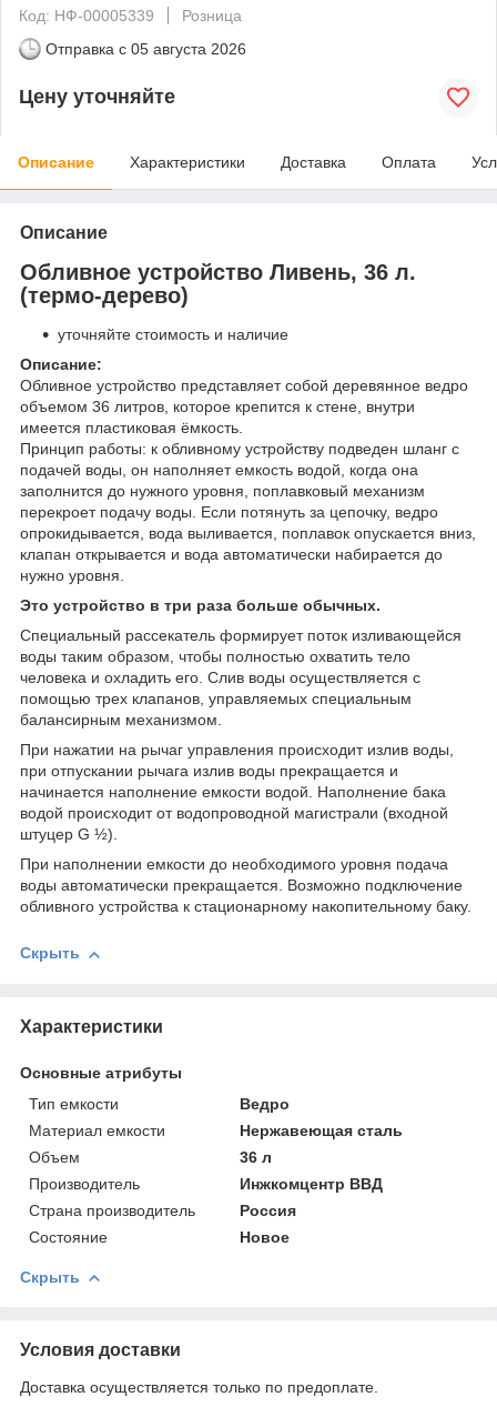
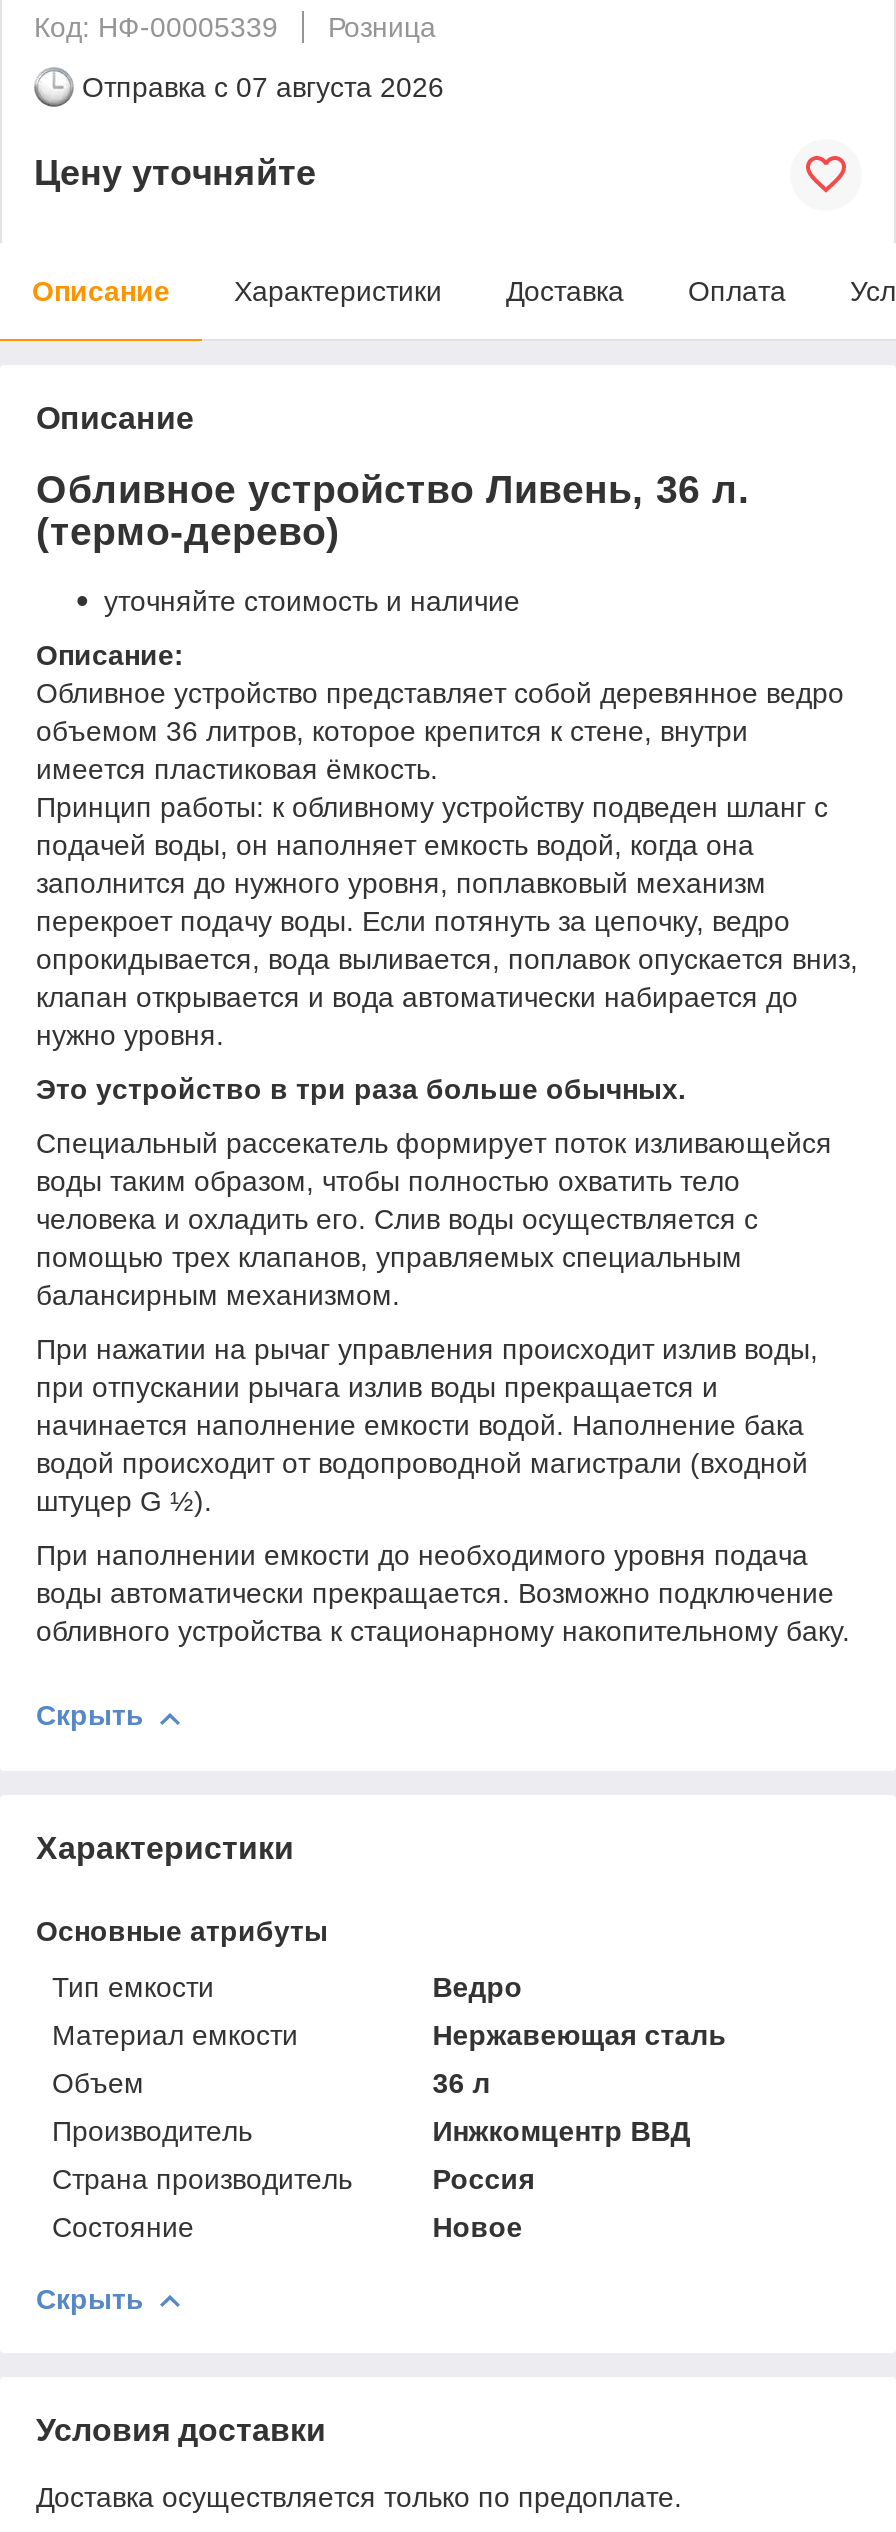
[45,40,246,58] Отправка с 05 августа 2026 -> [82,71,444,103] Отправка с 07 августа 2026

